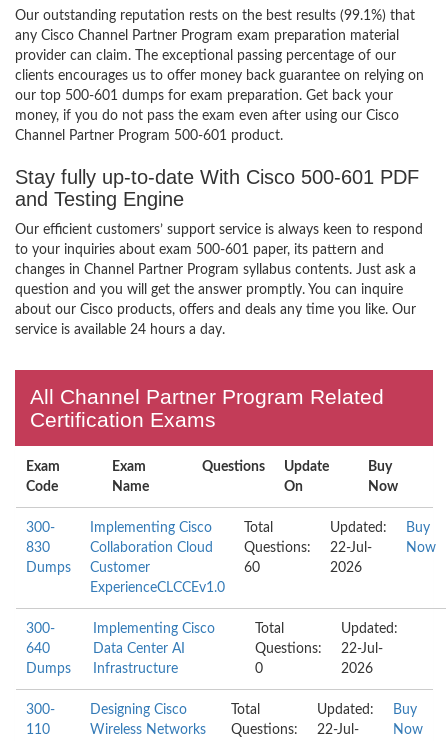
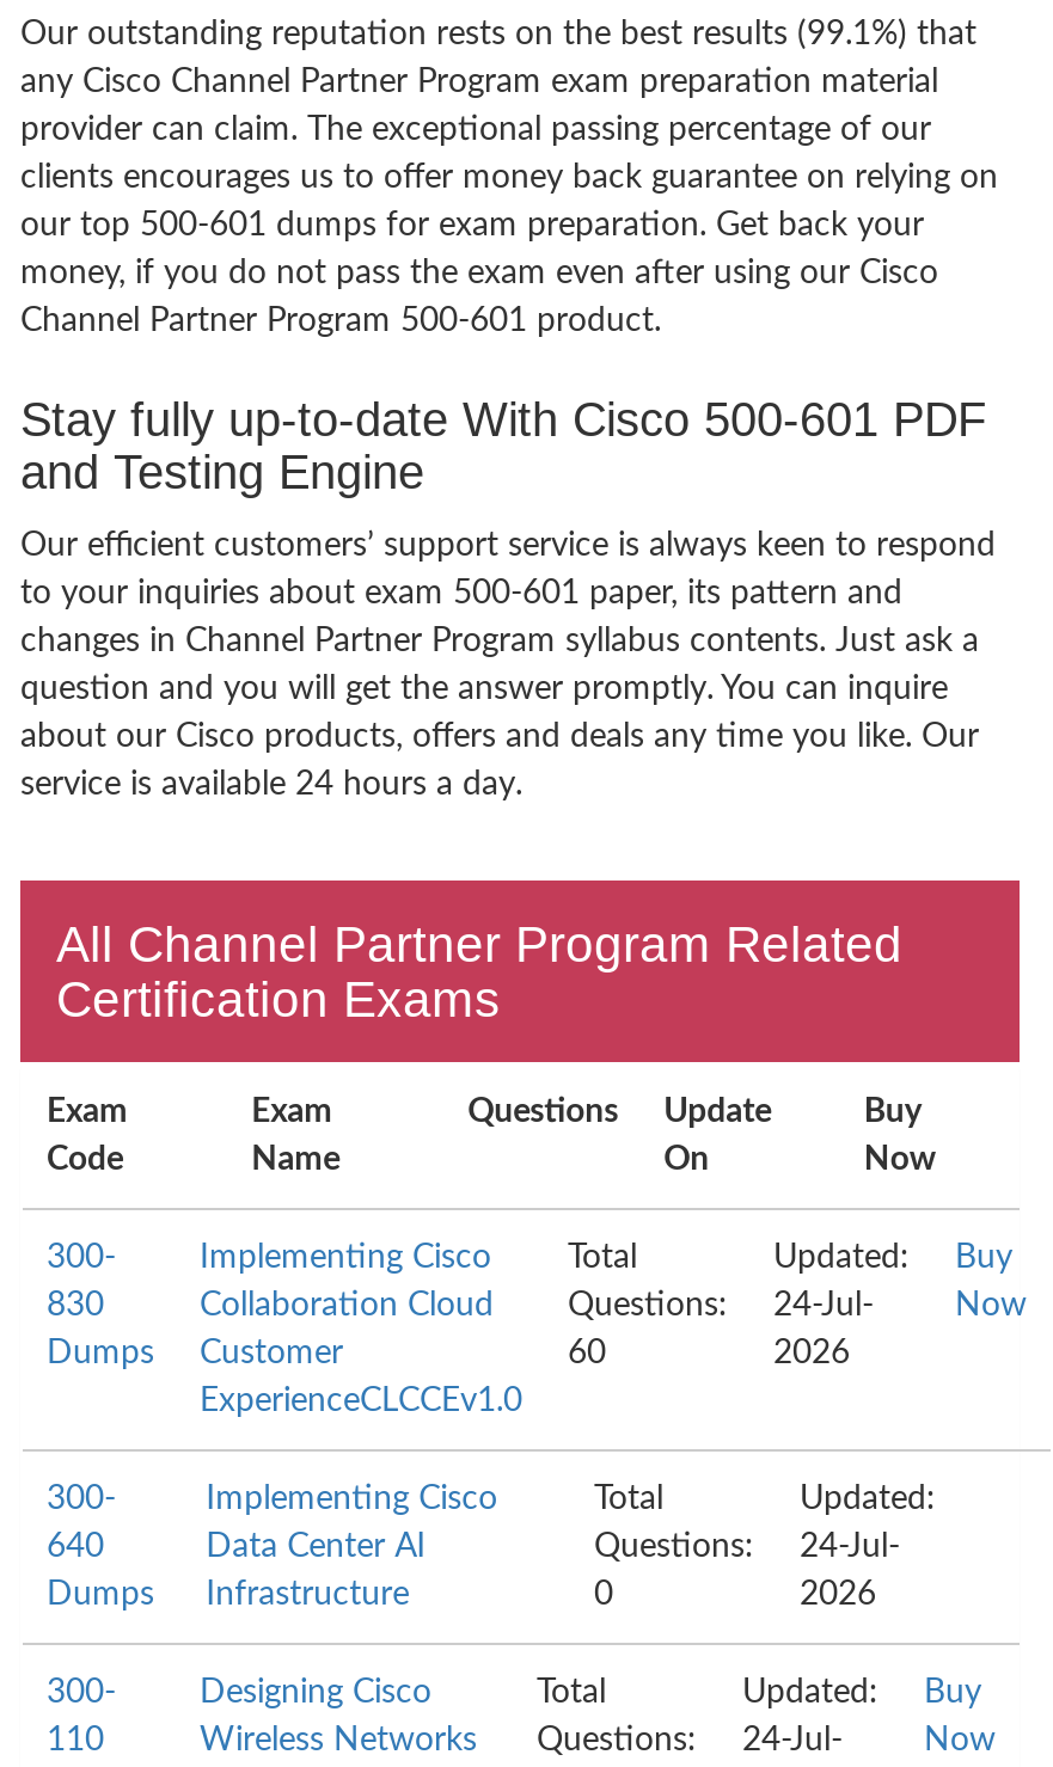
[244,541,372,555] Questions: 22-Jul- -> [568,1289,874,1323] Questions: 24-Jul-
[255,642,383,656] Questions: 22-Jul- -> [594,1530,900,1564] Questions: 24-Jul-
[90,723,359,737] Wireless Networks Questions: 22-Jul- -> [200,1724,843,1757] Wireless Networks Questions: 24-Jul-

